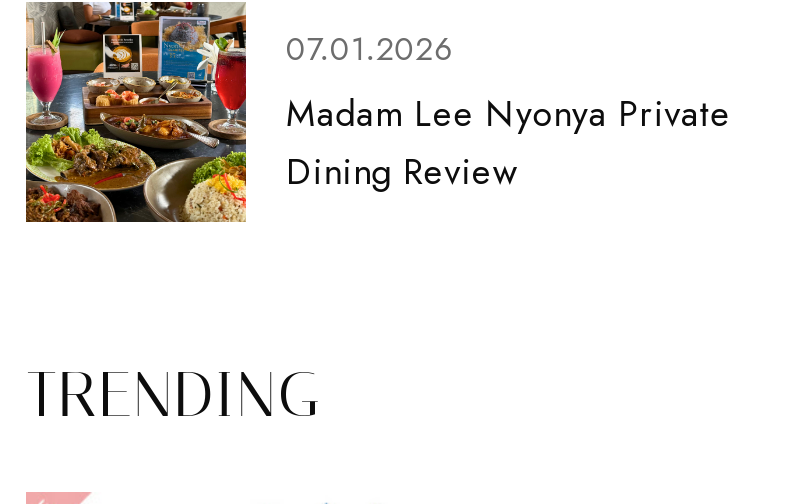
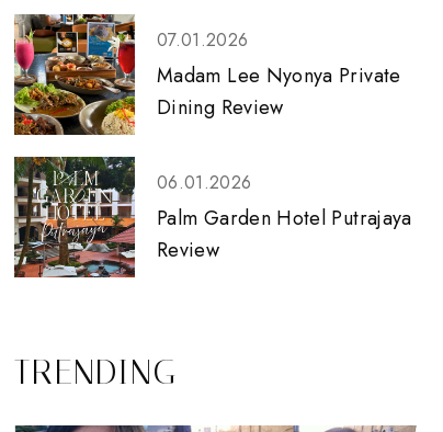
none -> [13,156,412,278] [image] | 06.01.2026 | Palm Garden Hotel Putrajaya | Review

